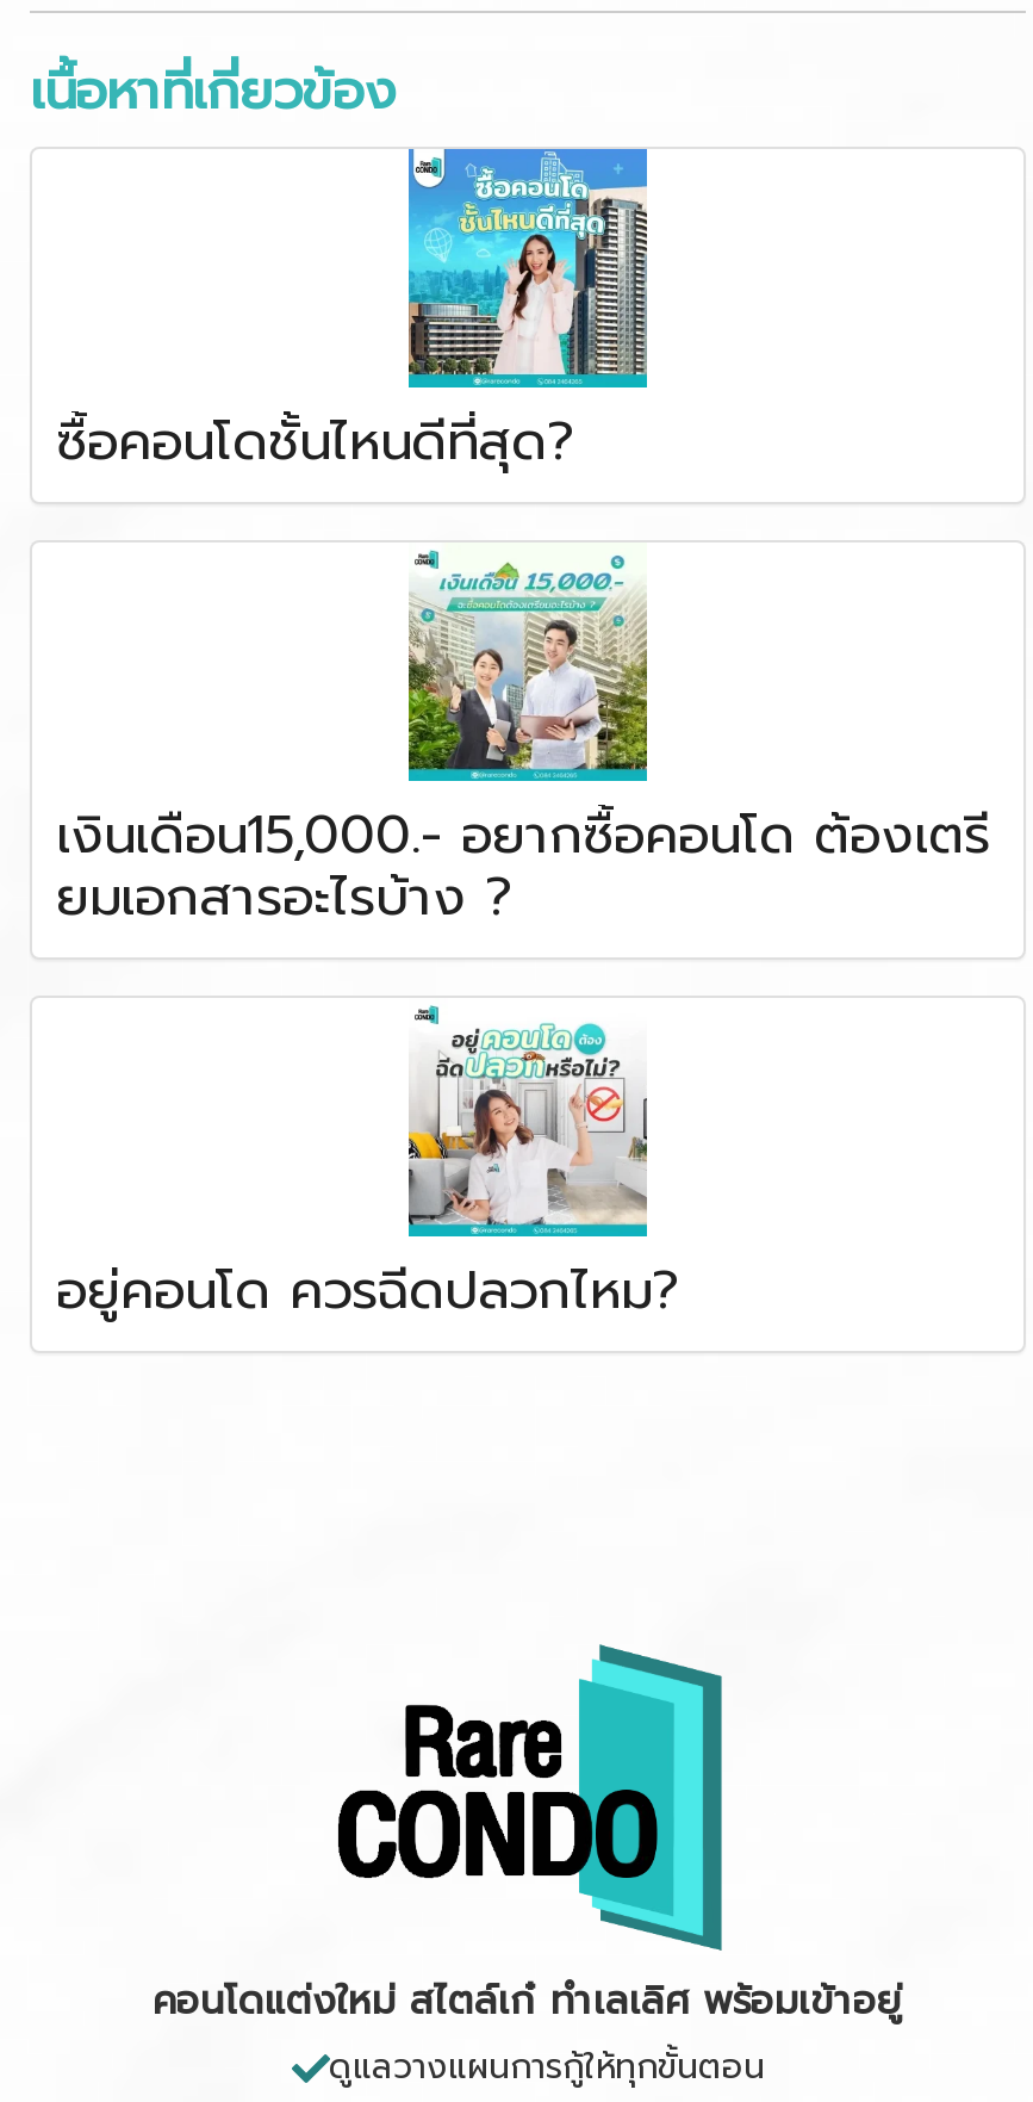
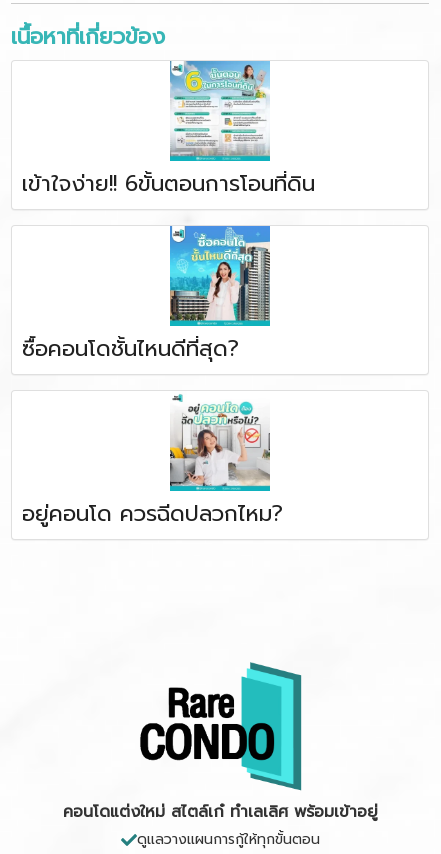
none -> [22,61,315,200] [image] | เข้าใจง่าย!! 6ขั้นตอนการโอนที่ดิน
moved [56,151,652,481] -> [22,227,272,365]: [image] | ซื้อคอนโดชั้นไหนดีที่สุด?
[56,562,990,937] [image] | เงินเดือน15,000.- อยากซื้อคอนโด ต้องเตรี | ยมเอกสารอะไรบ้าง ? -> none

